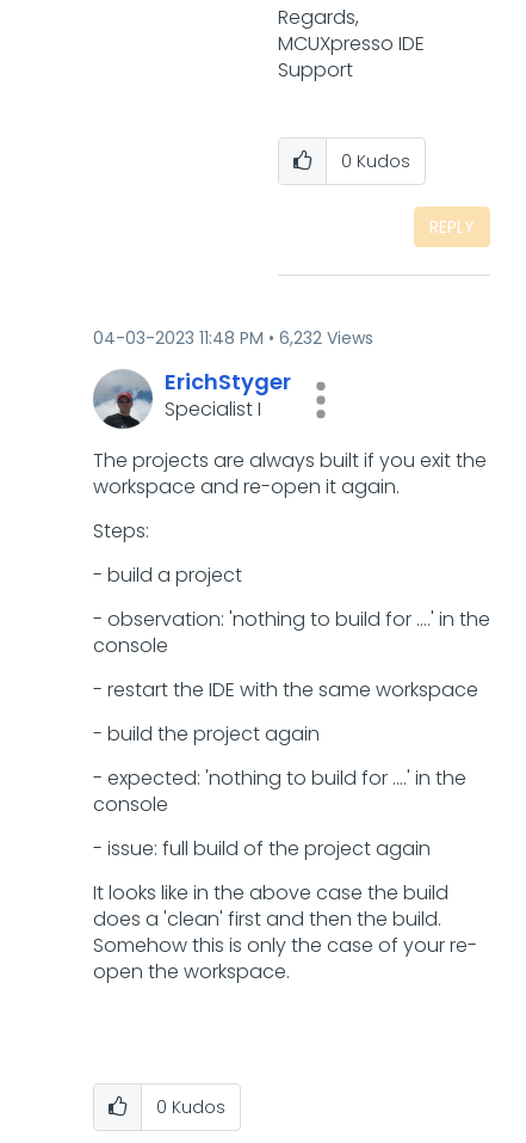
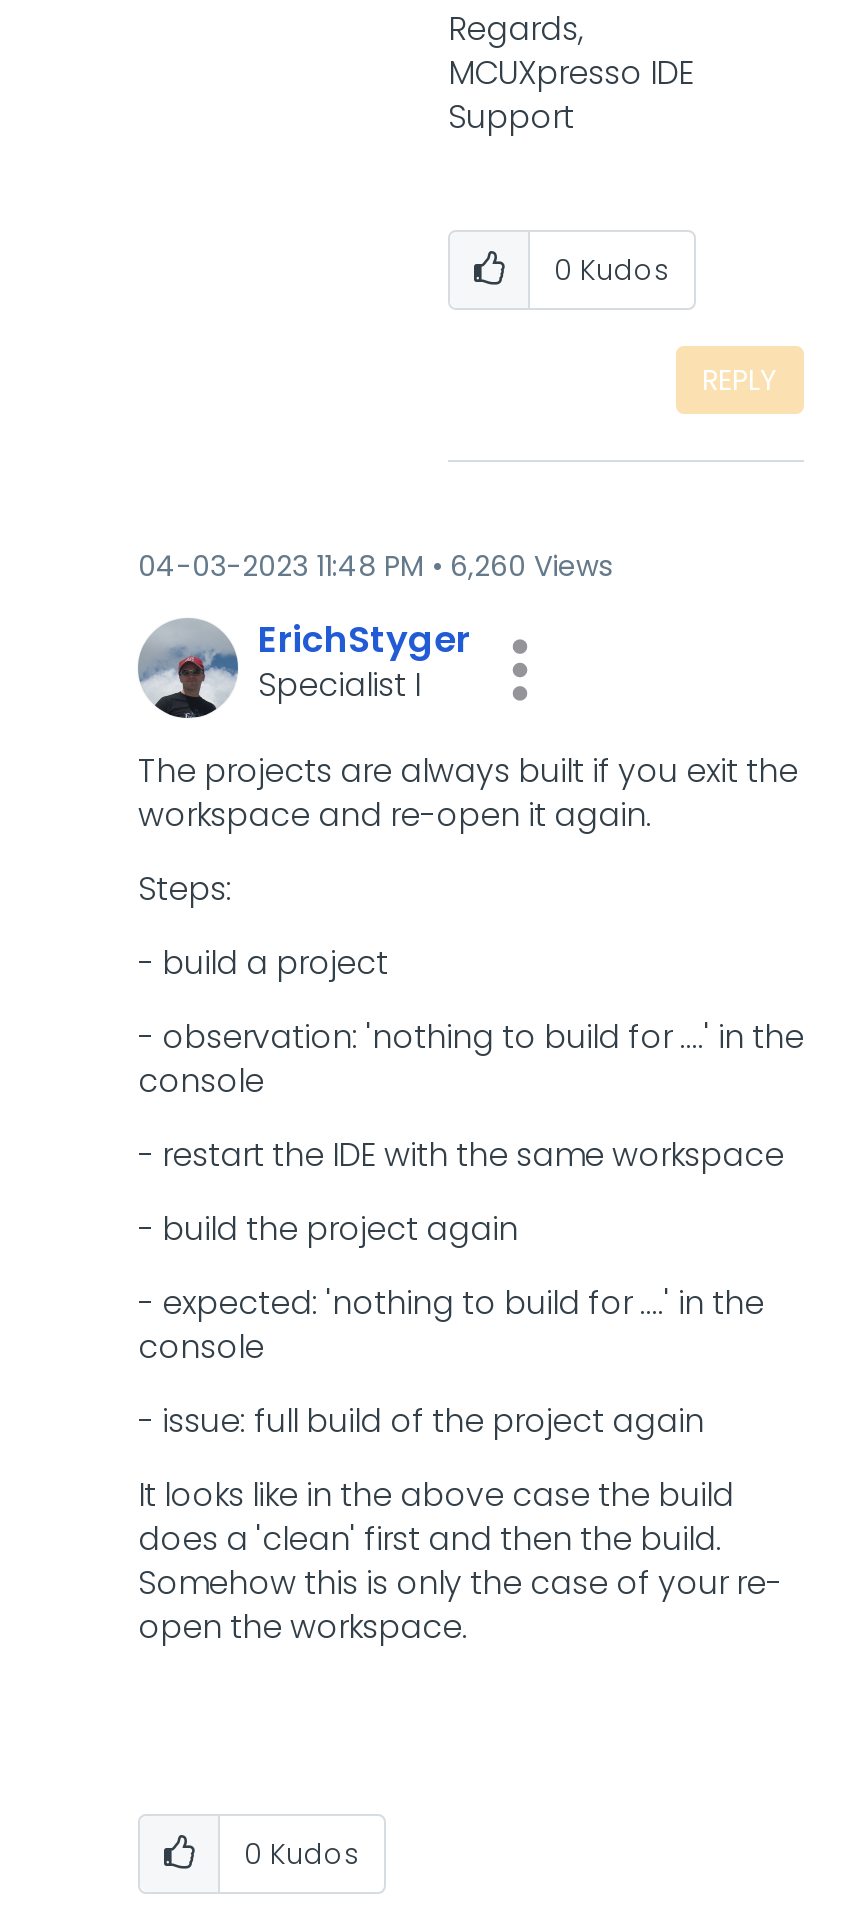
[93,326,373,350] 04-03-2023 11:48 PM 6,232 Views -> [138,546,612,586] 04-03-2023 11:48 PM 6,260 Views

